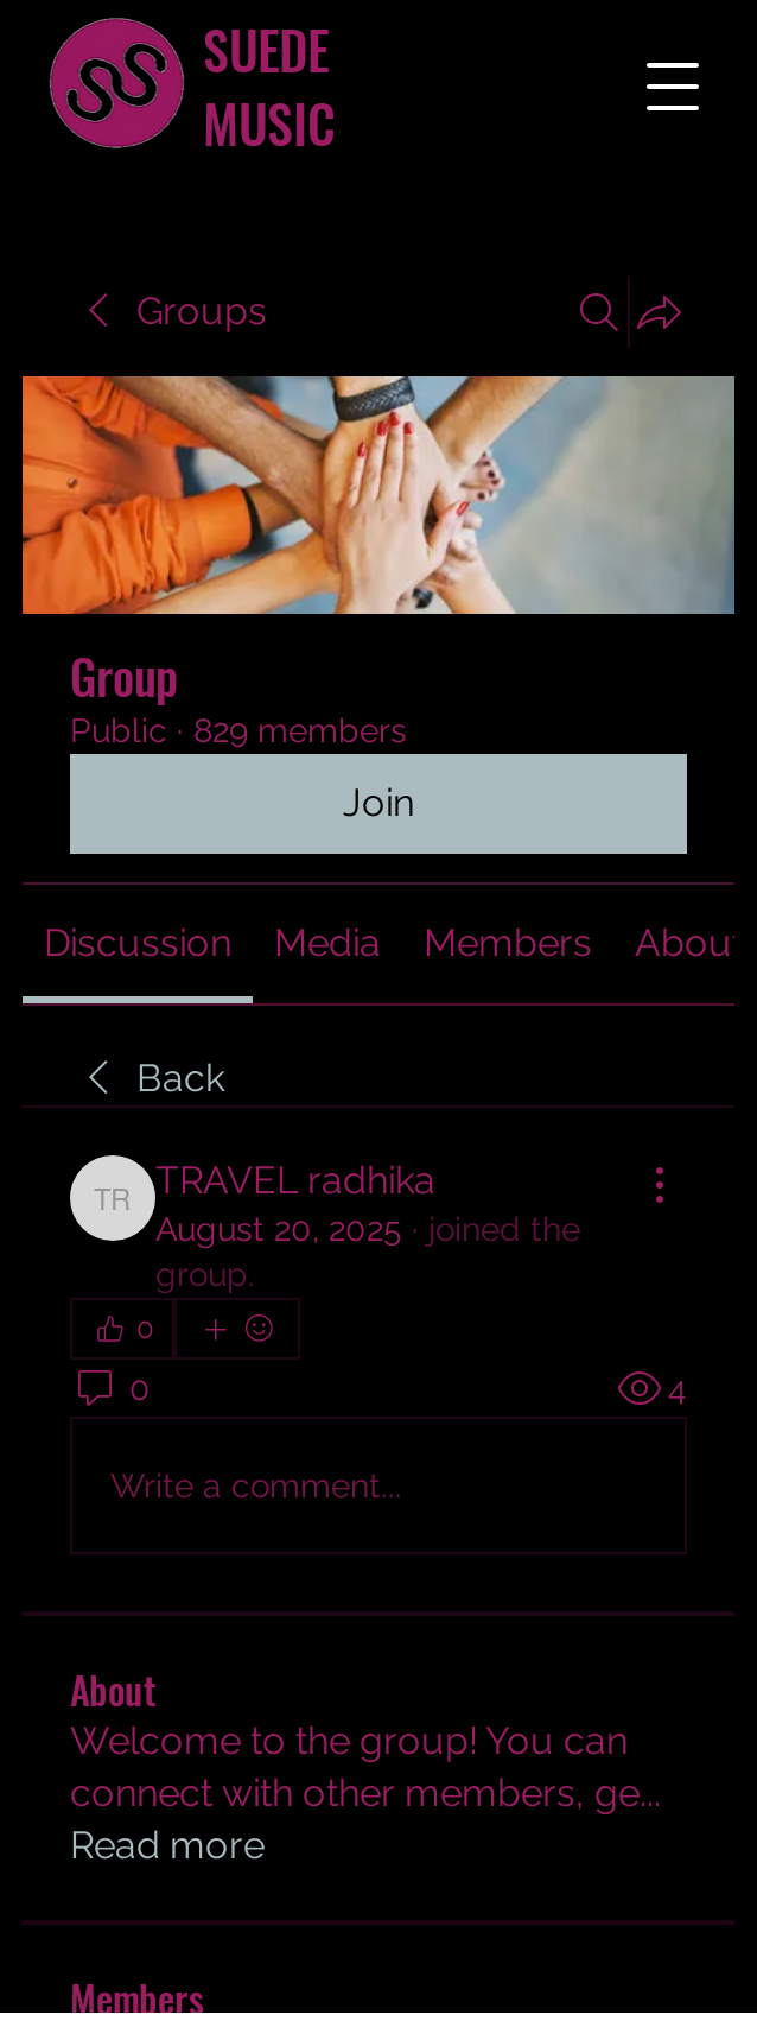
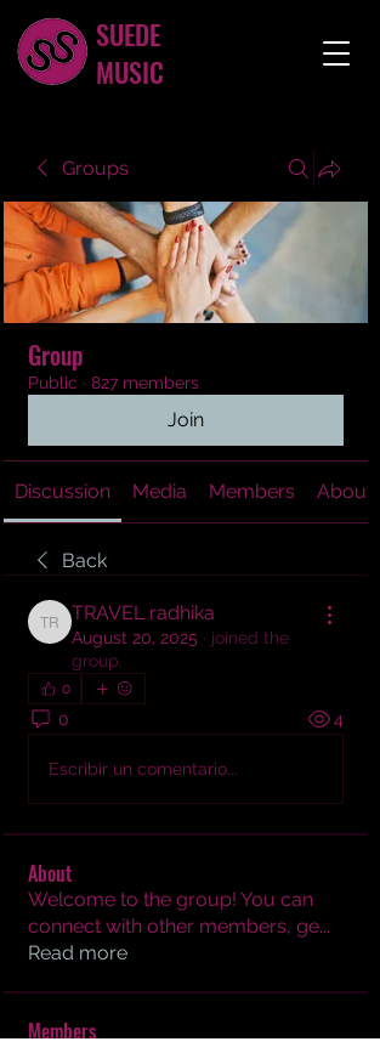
[70,711,407,749] Public · 829 members -> [28,373,199,392] Public · 827 members
[110,1465,402,1503] Write a comment... -> [49,758,238,778] Escribir un comentario...

